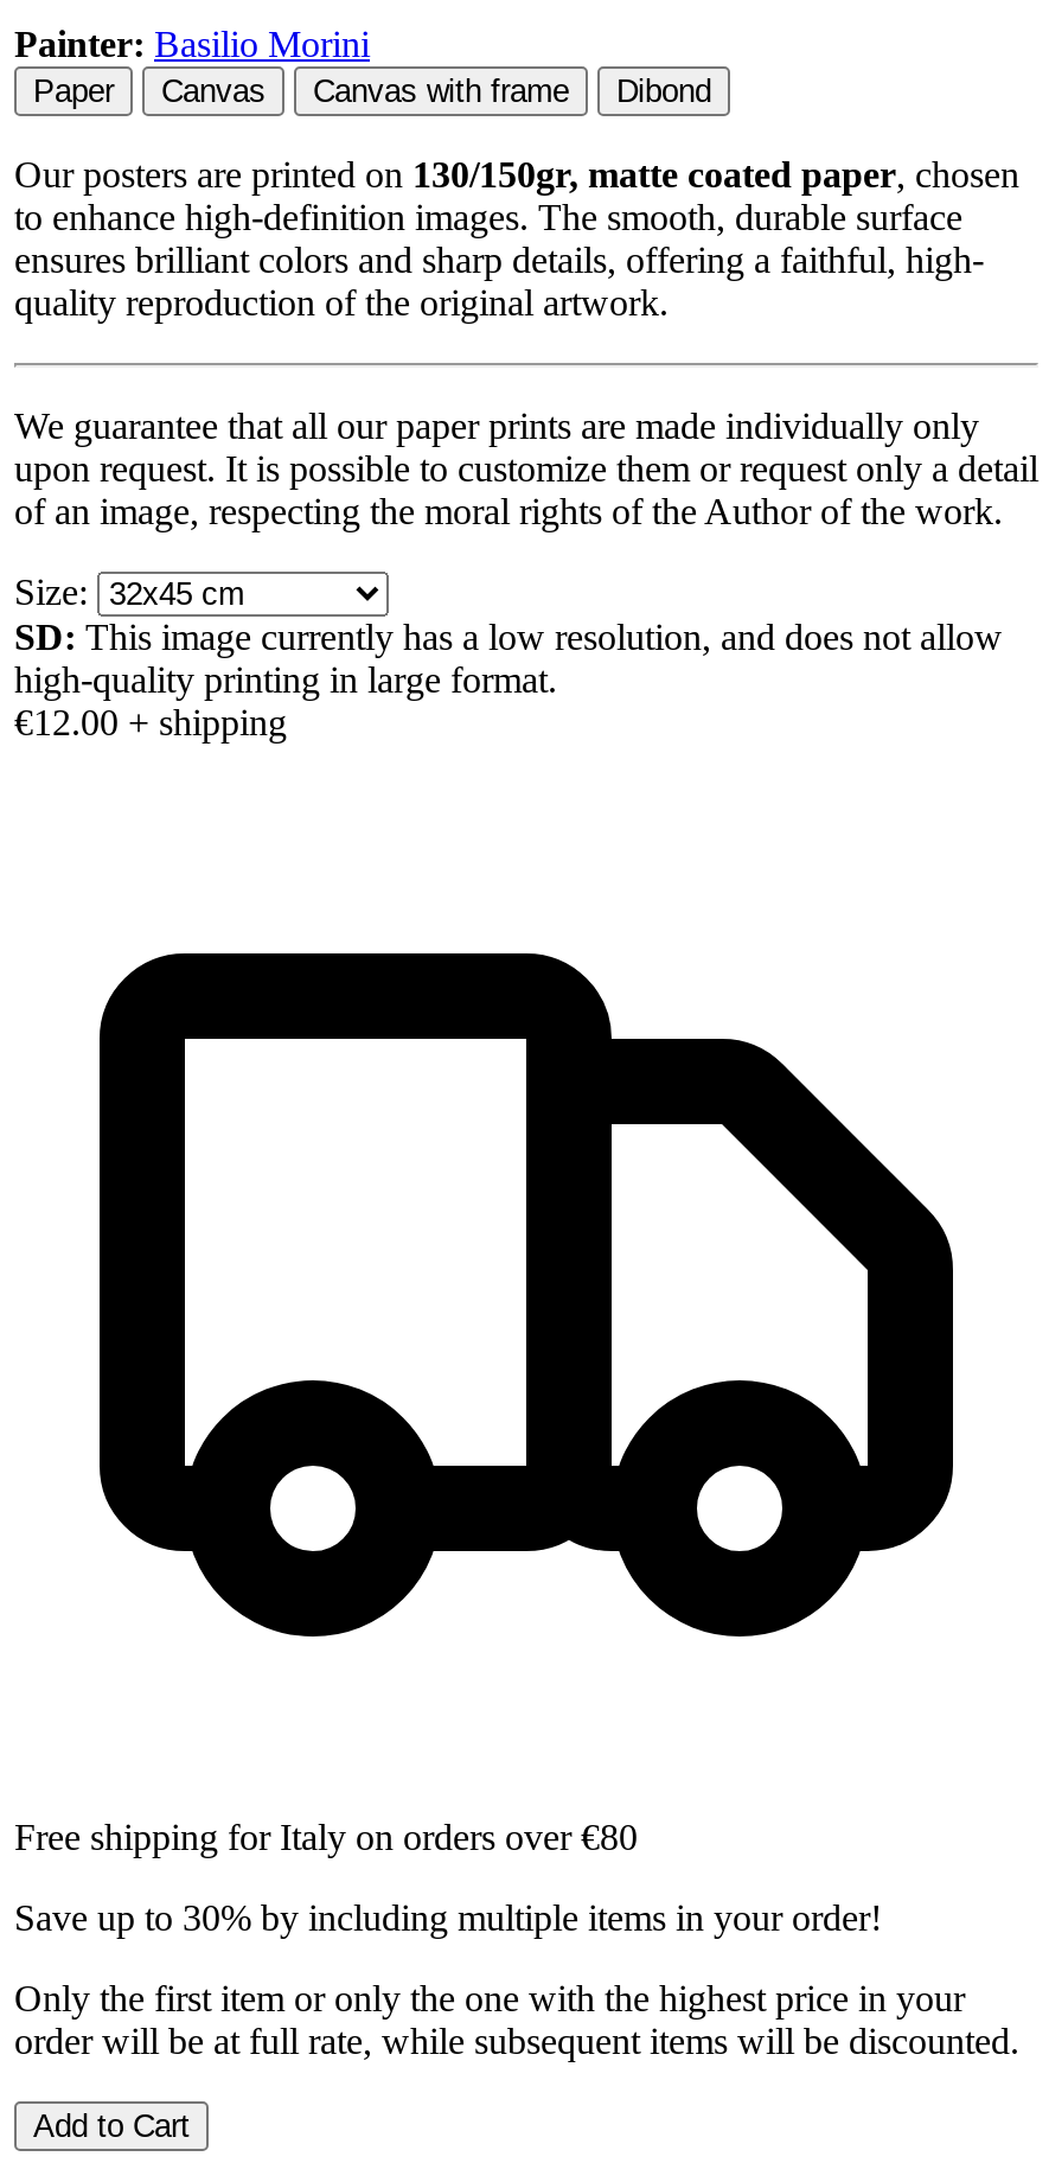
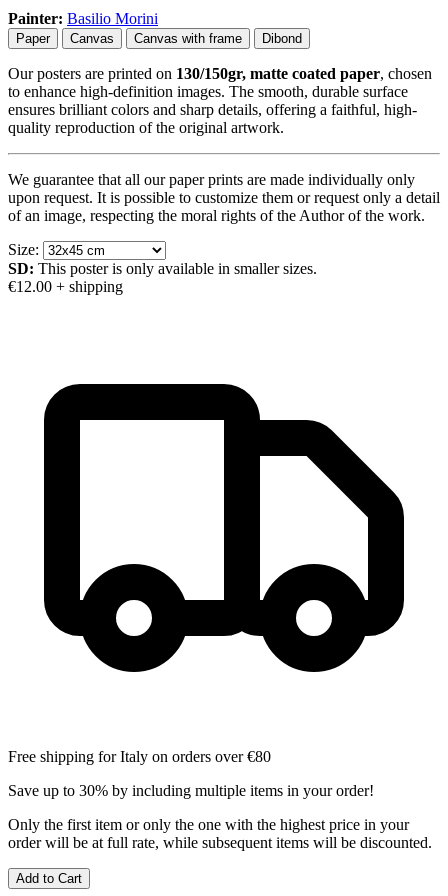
[14,616,1003,699] SD: This image currently has a low resolution, and does not allow | high-quality printing in large format. -> [8,260,317,277] SD: This poster is only available in smaller sizes.

